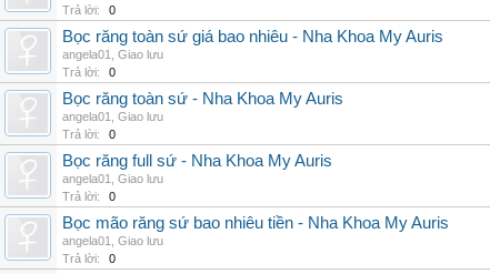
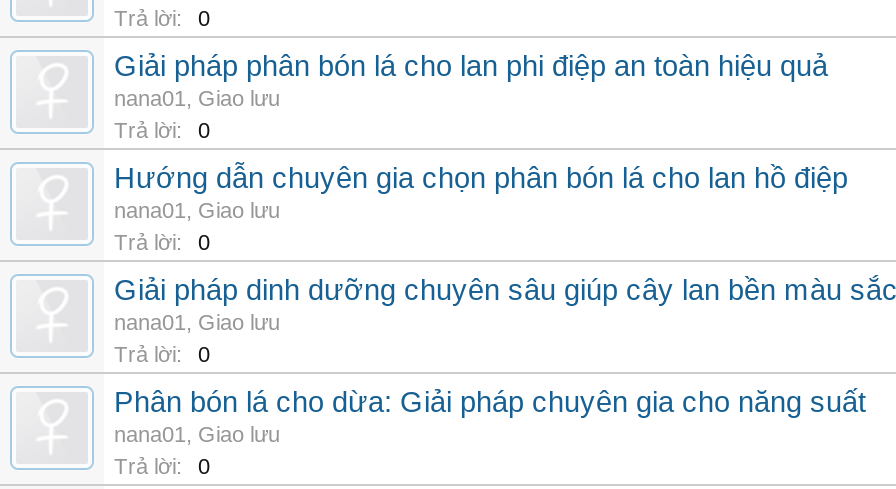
[62,28,443,61] Bọc răng toàn sứ giá bao nhiêu - Nha Khoa My Auris | angela01, Giao lưu -> [114,50,828,110] Giải pháp phân bón lá cho lan phi điệp an toàn hiệu quả | nana01, Giao lưu
[62,90,343,123] Bọc răng toàn sứ - Nha Khoa My Auris | angela01, Giao lưu -> [114,162,848,222] Hướng dẫn chuyên gia chọn phân bón lá cho lan hồ điệp | nana01, Giao lưu
[62,152,332,185] Bọc răng full sứ - Nha Khoa My Auris | angela01, Giao lưu -> [114,274,896,334] Giải pháp dinh dưỡng chuyên sâu giúp cây lan bền màu sắc | nana01, Giao lưu
[62,214,449,247] Bọc mão răng sứ bao nhiêu tiền - Nha Khoa My Auris | angela01, Giao lưu -> [114,386,866,446] Phân bón lá cho dừa: Giải pháp chuyên gia cho năng suất | nana01, Giao lưu

